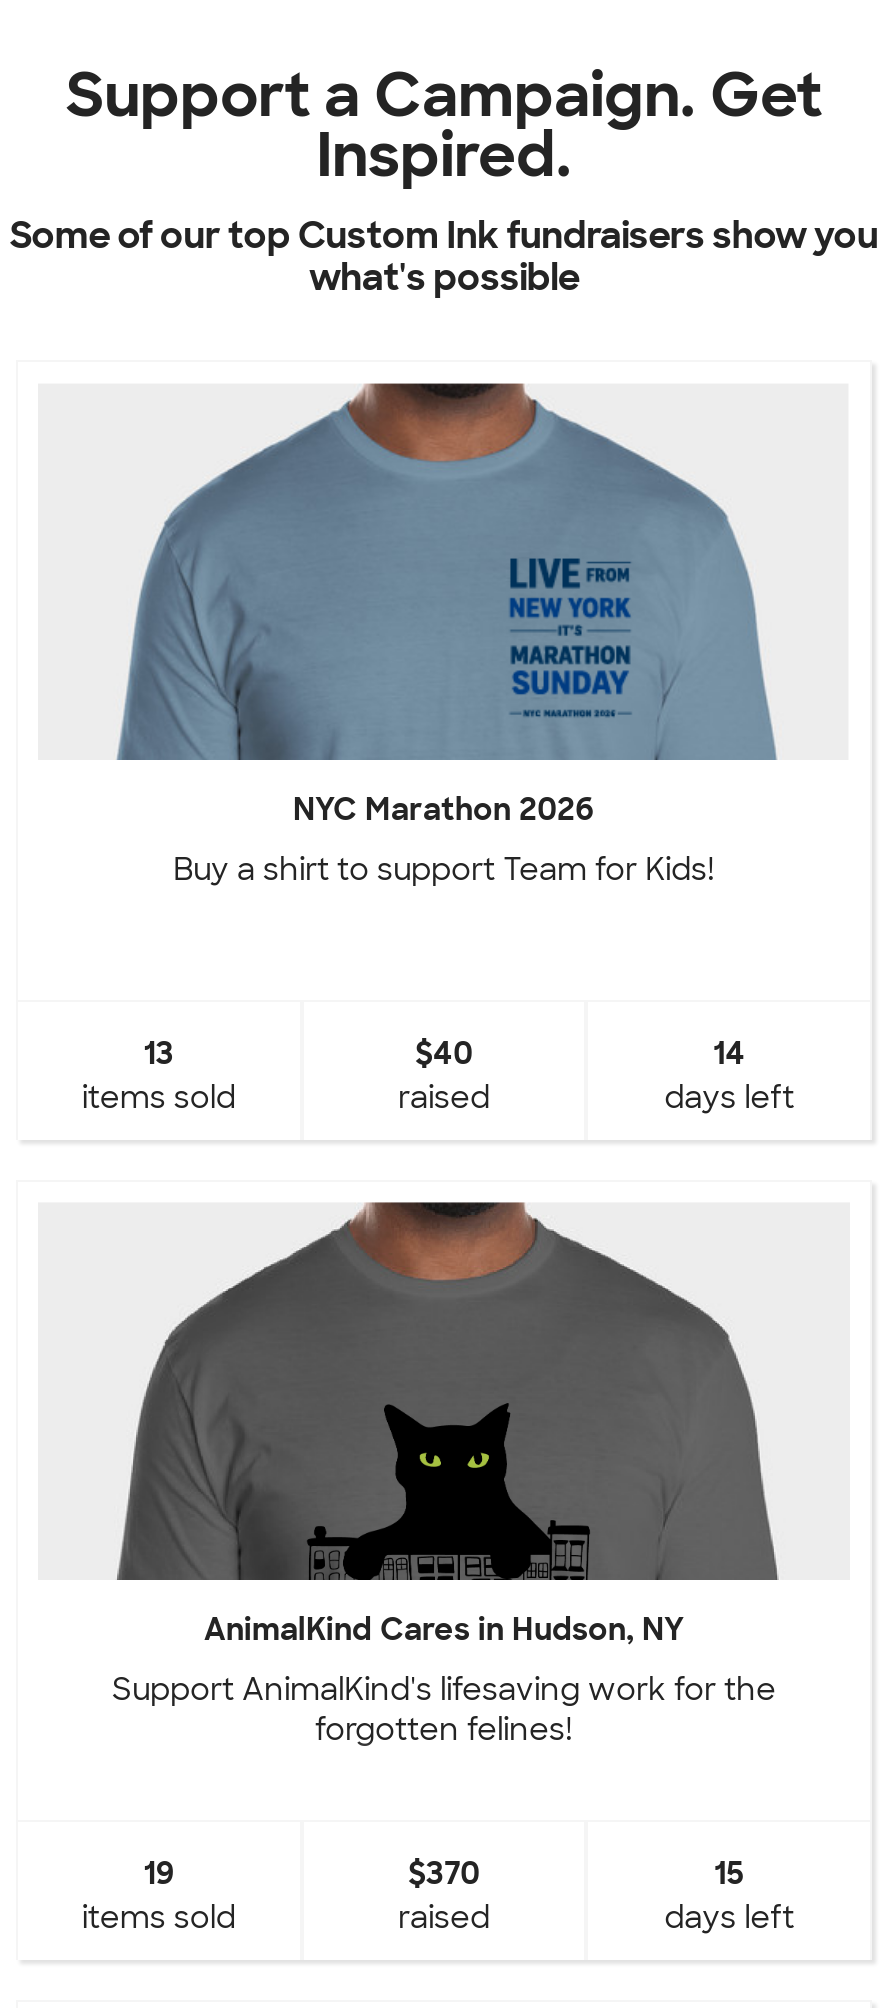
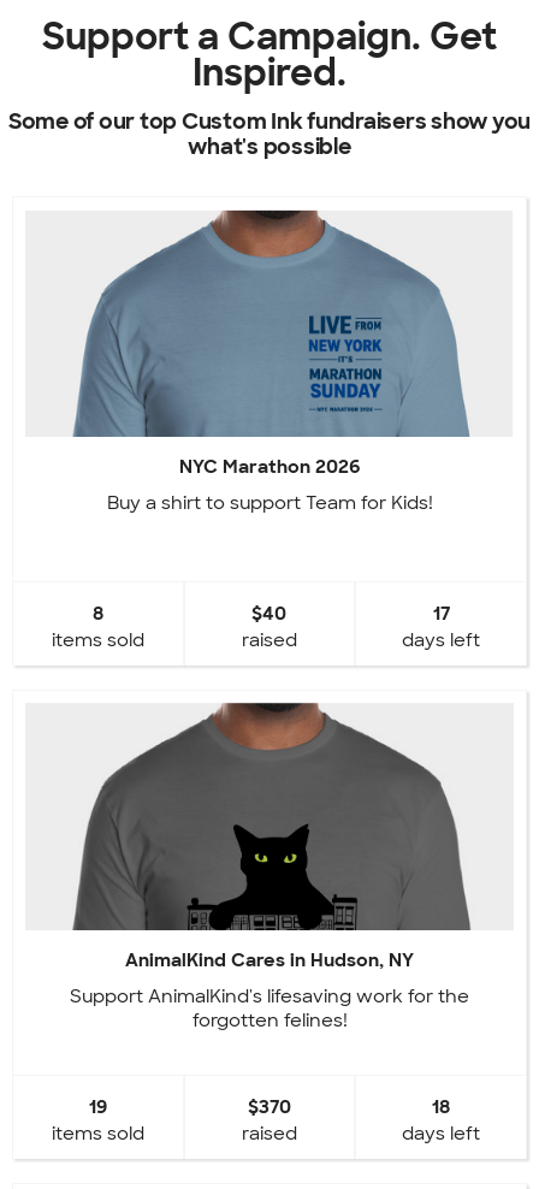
[144,1033,174,1073] 13 -> [92,602,103,626] 8
[713,1033,745,1073] 14 -> [433,602,449,626] 17
[714,1853,744,1893] 15 -> [432,1096,450,1120] 18

